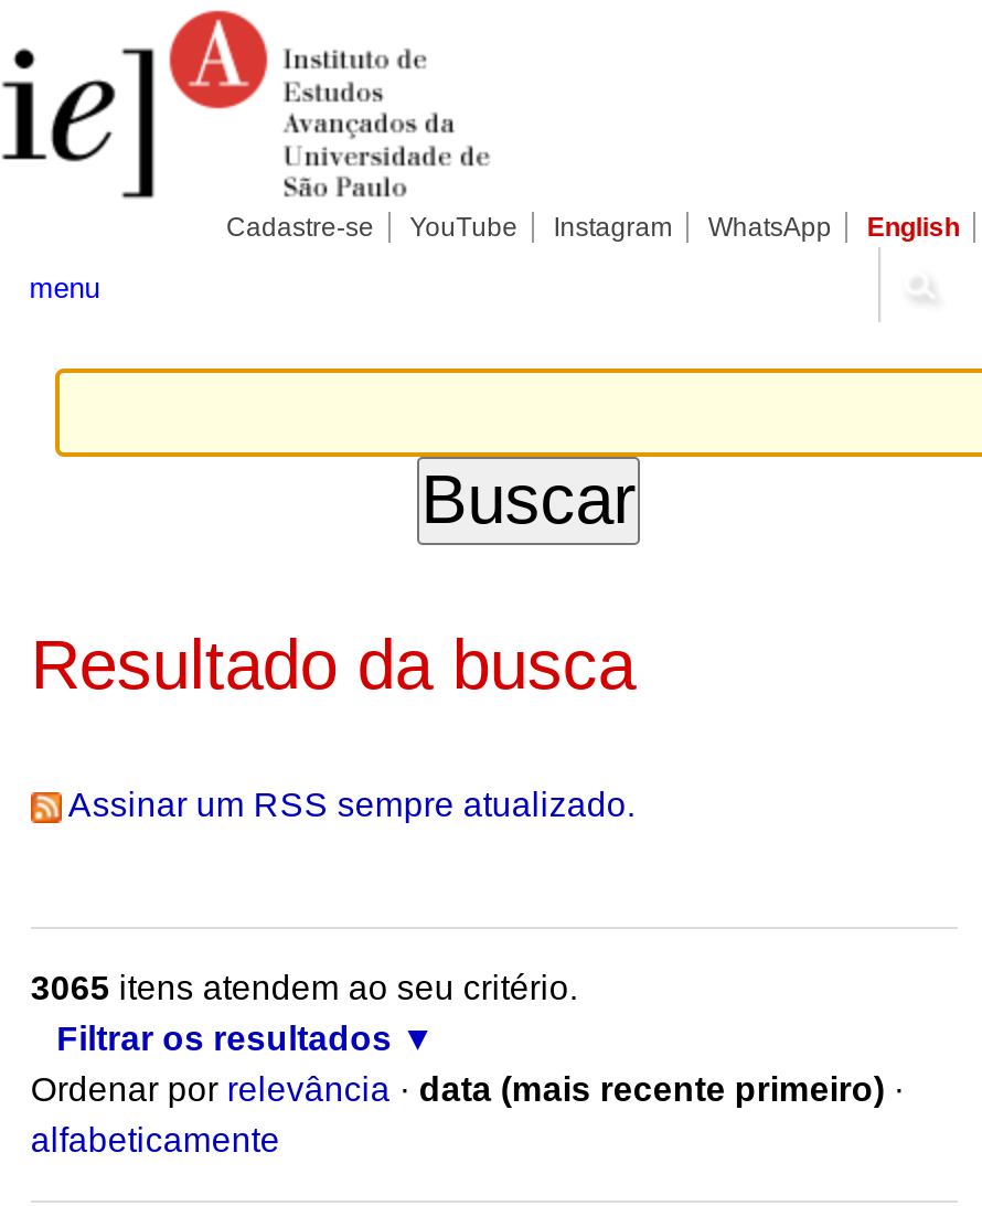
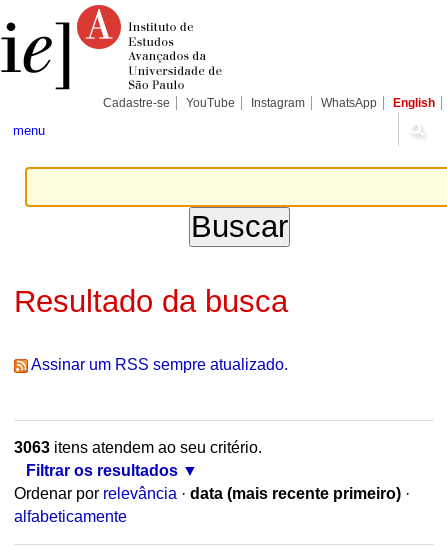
[30,969,578,1007] 3065 itens atendem ao seu critério. -> [14,439,262,456] 3063 itens atendem ao seu critério.

